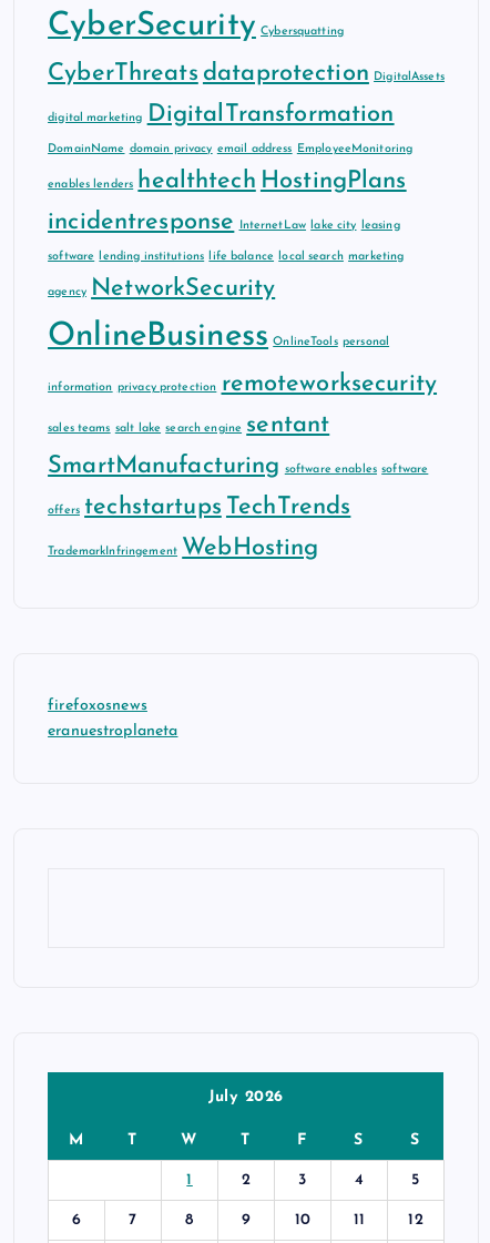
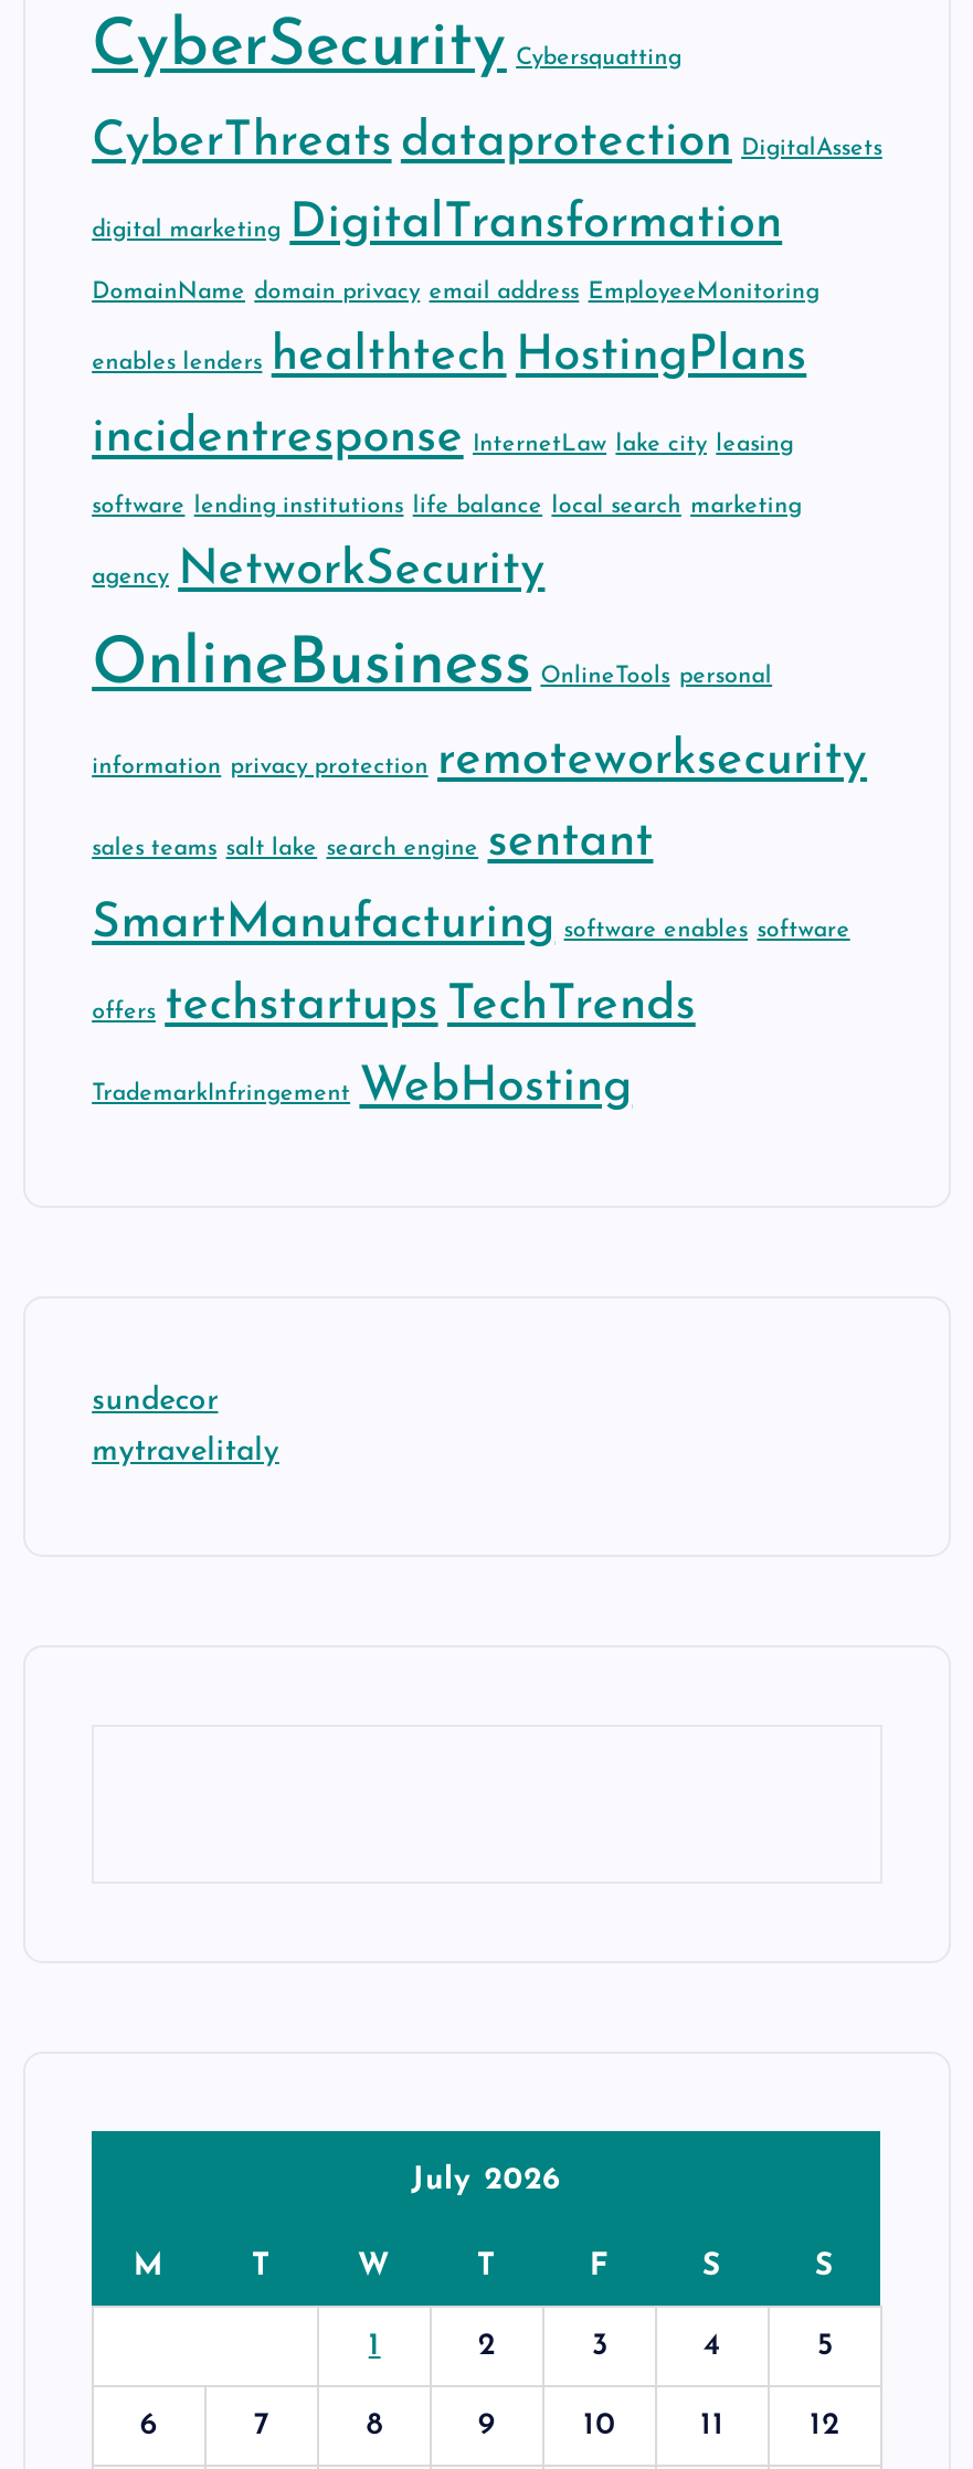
[48,698,147,714] firefoxosnews -> [92,1385,218,1418] sundecor
[48,723,178,740] eranuestroplaneta -> [92,1436,279,1469] mytravelitaly

